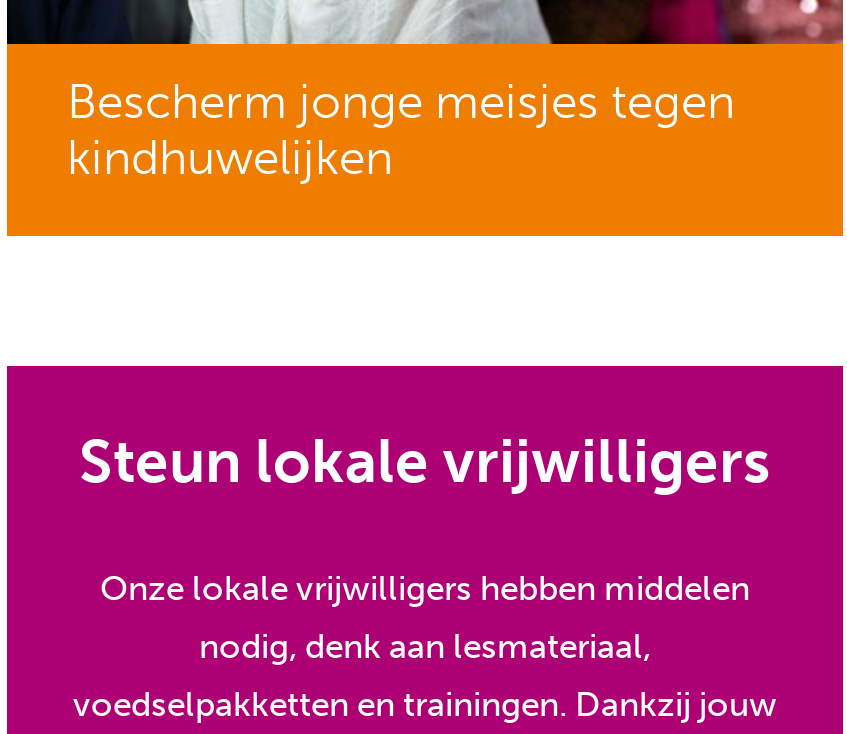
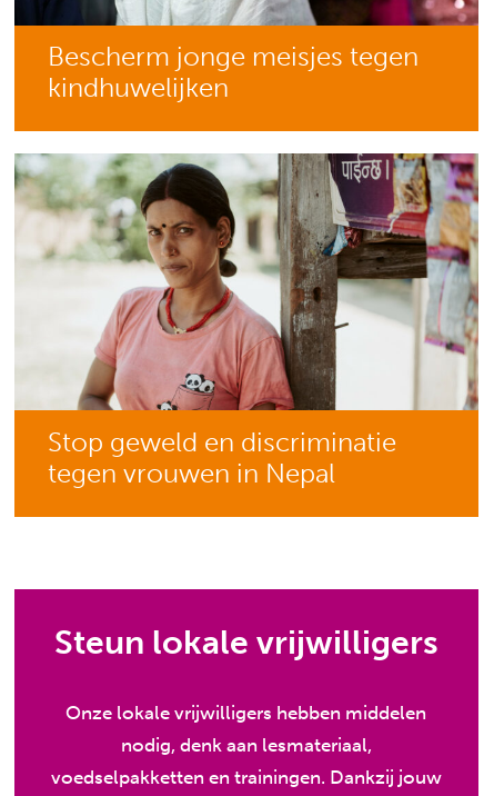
none -> [13,152,478,489] [image] | Stop geweld en discriminatie | tegen vrouwen in Nepal

